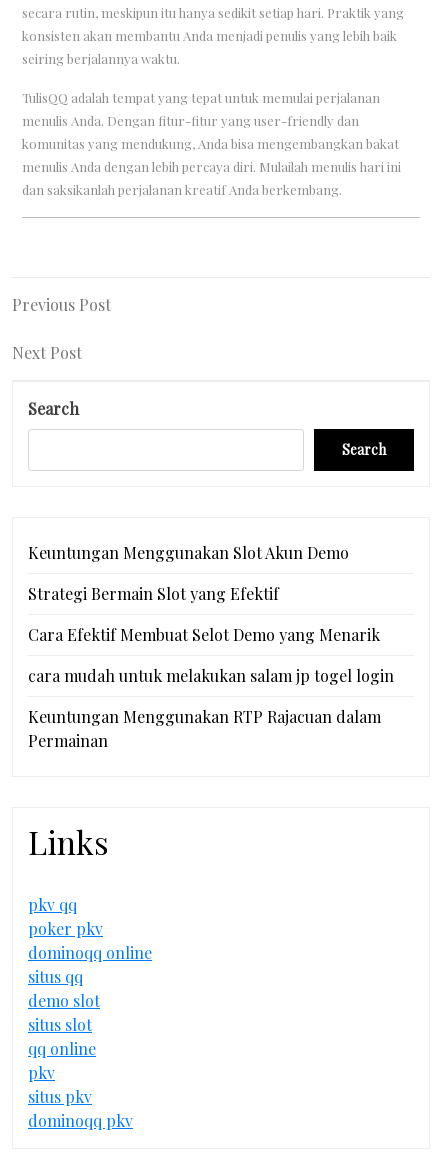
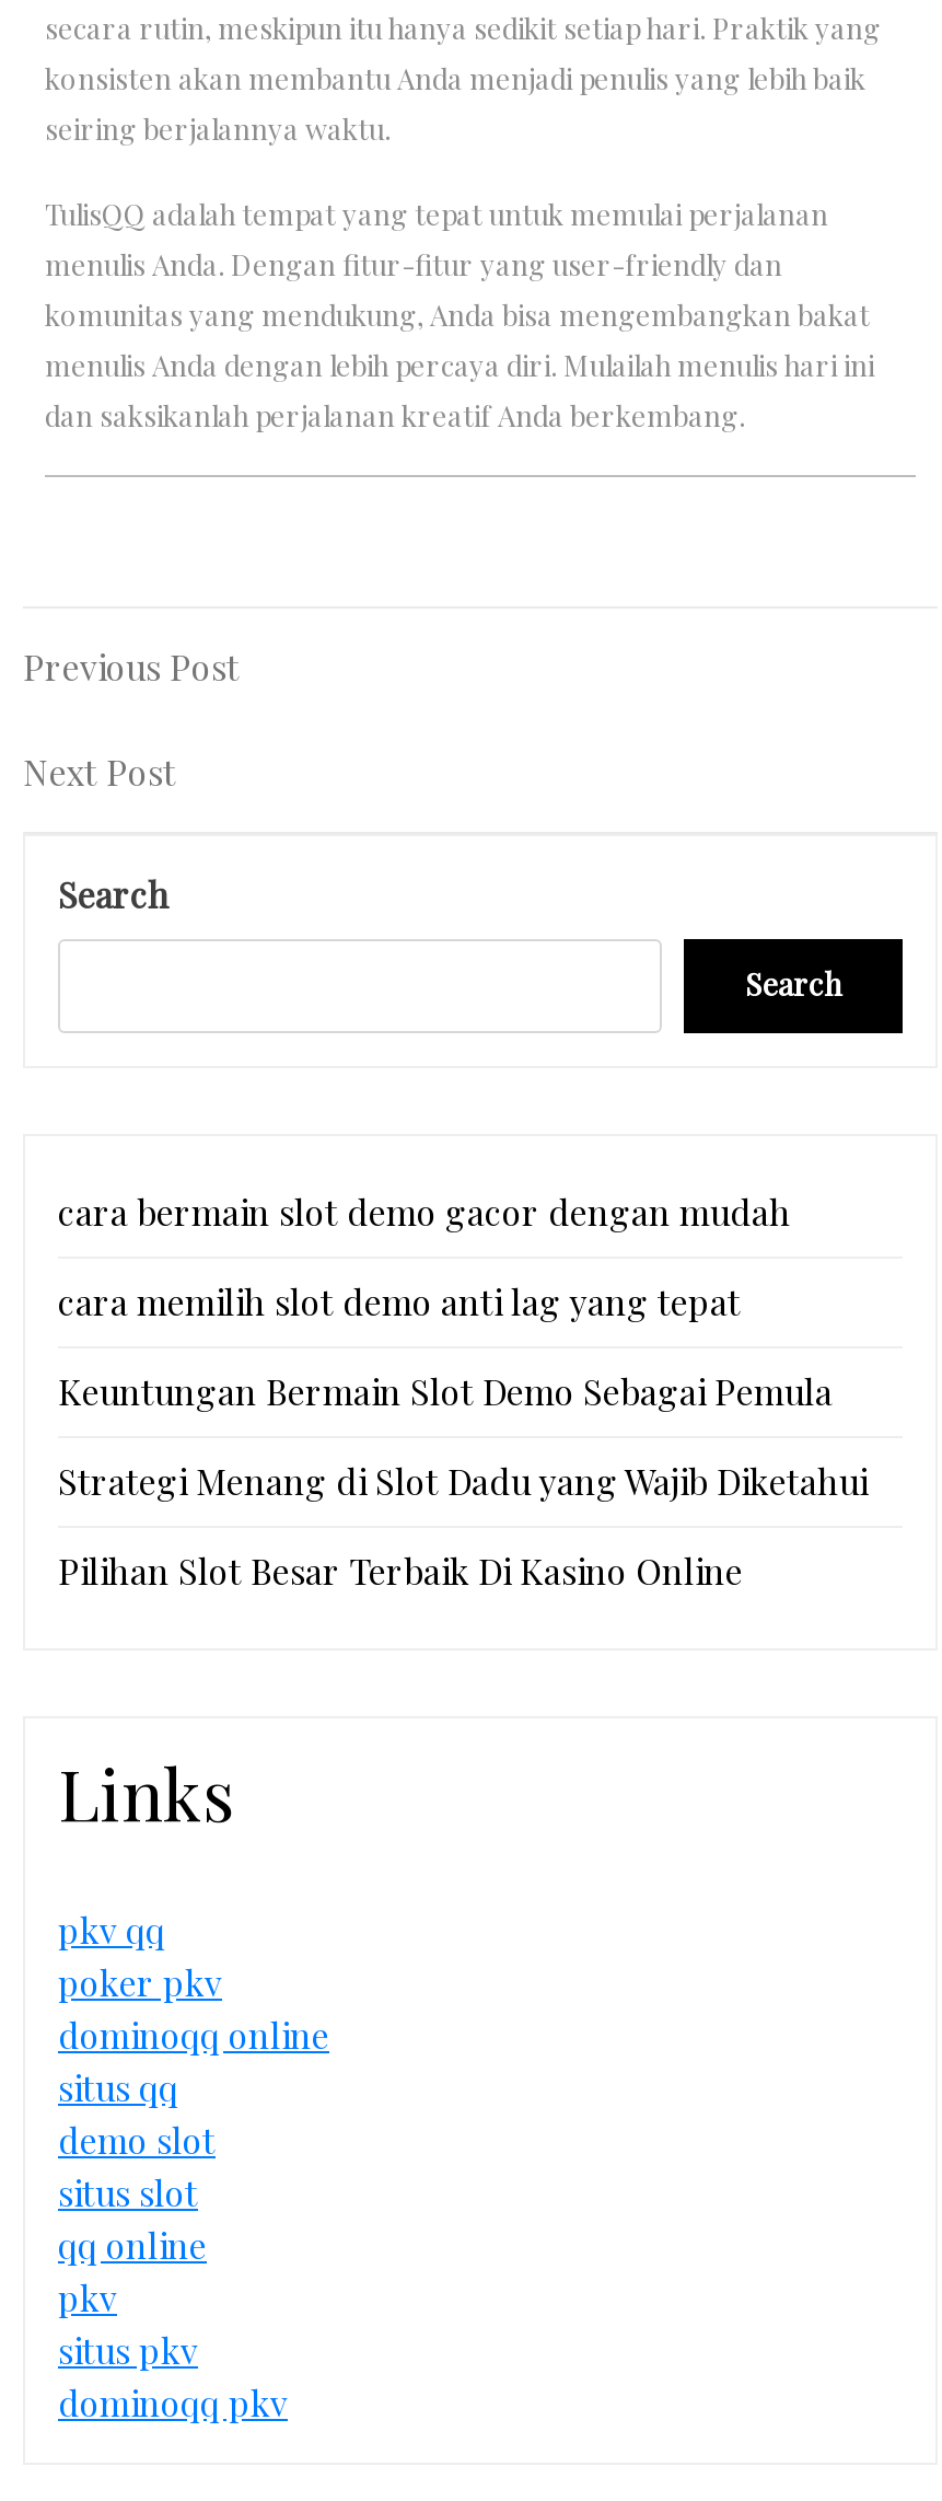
[28,542,349,563] Keuntungan Menggunakan Slot Akun Demo -> [58,1188,791,1234] cara bermain slot demo gacor dengan mudah
[28,583,279,604] Strategi Bermain Slot yang Efektif -> [58,1277,741,1323] cara memilih slot demo anti lag yang tepat
[28,624,380,645] Cara Efektif Membuat Selot Demo yang Menarik -> [58,1367,833,1413] Keuntungan Bermain Slot Demo Sebagai Pemula
[28,665,394,686] cara mudah untuk melakukan salam jp togel login -> [58,1457,868,1503] Strategi Menang di Slot Dadu yang Wajib Diketahui
[28,706,381,751] Keuntungan Menggunakan RTP Rajacuan dalam | Permainan -> [58,1547,743,1593] Pilihan Slot Besar Terbaik Di Kasino Online

